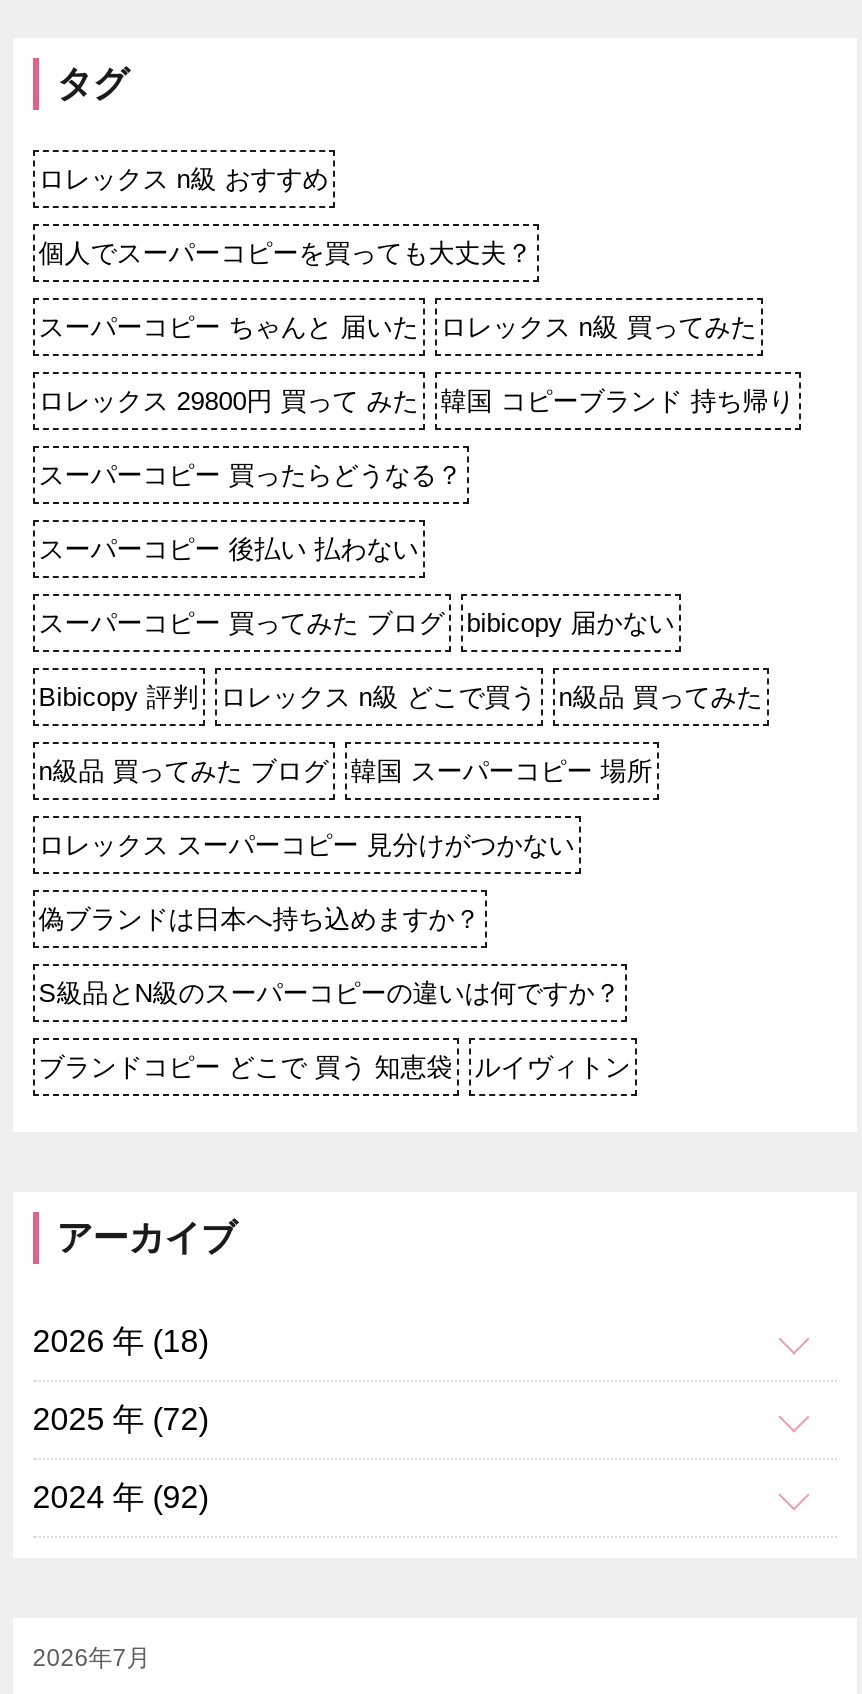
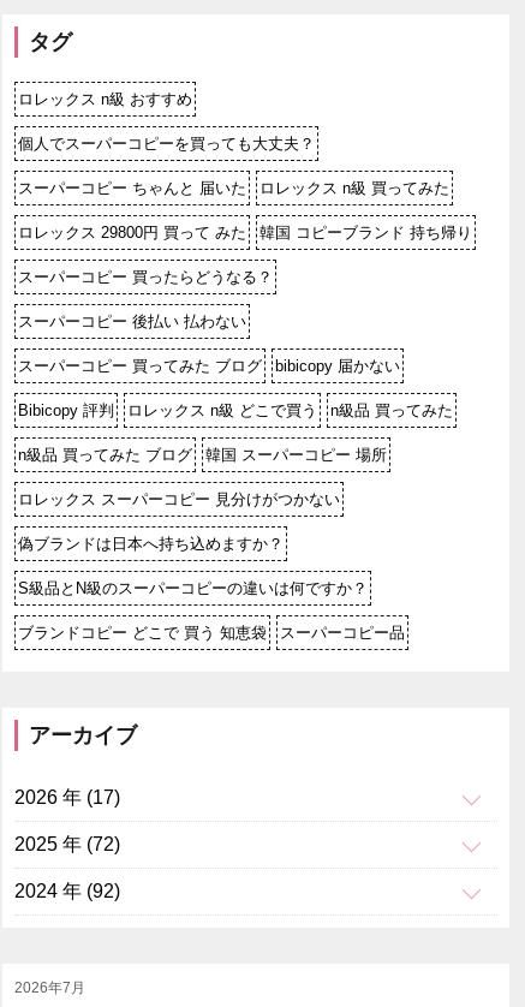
[475,1052,631,1082] ルイヴィトン -> [280,624,405,642] スーパーコピー品
[33,1324,209,1358] 2026 年 (18) -> [14,787,120,808] 2026 年 (17)

